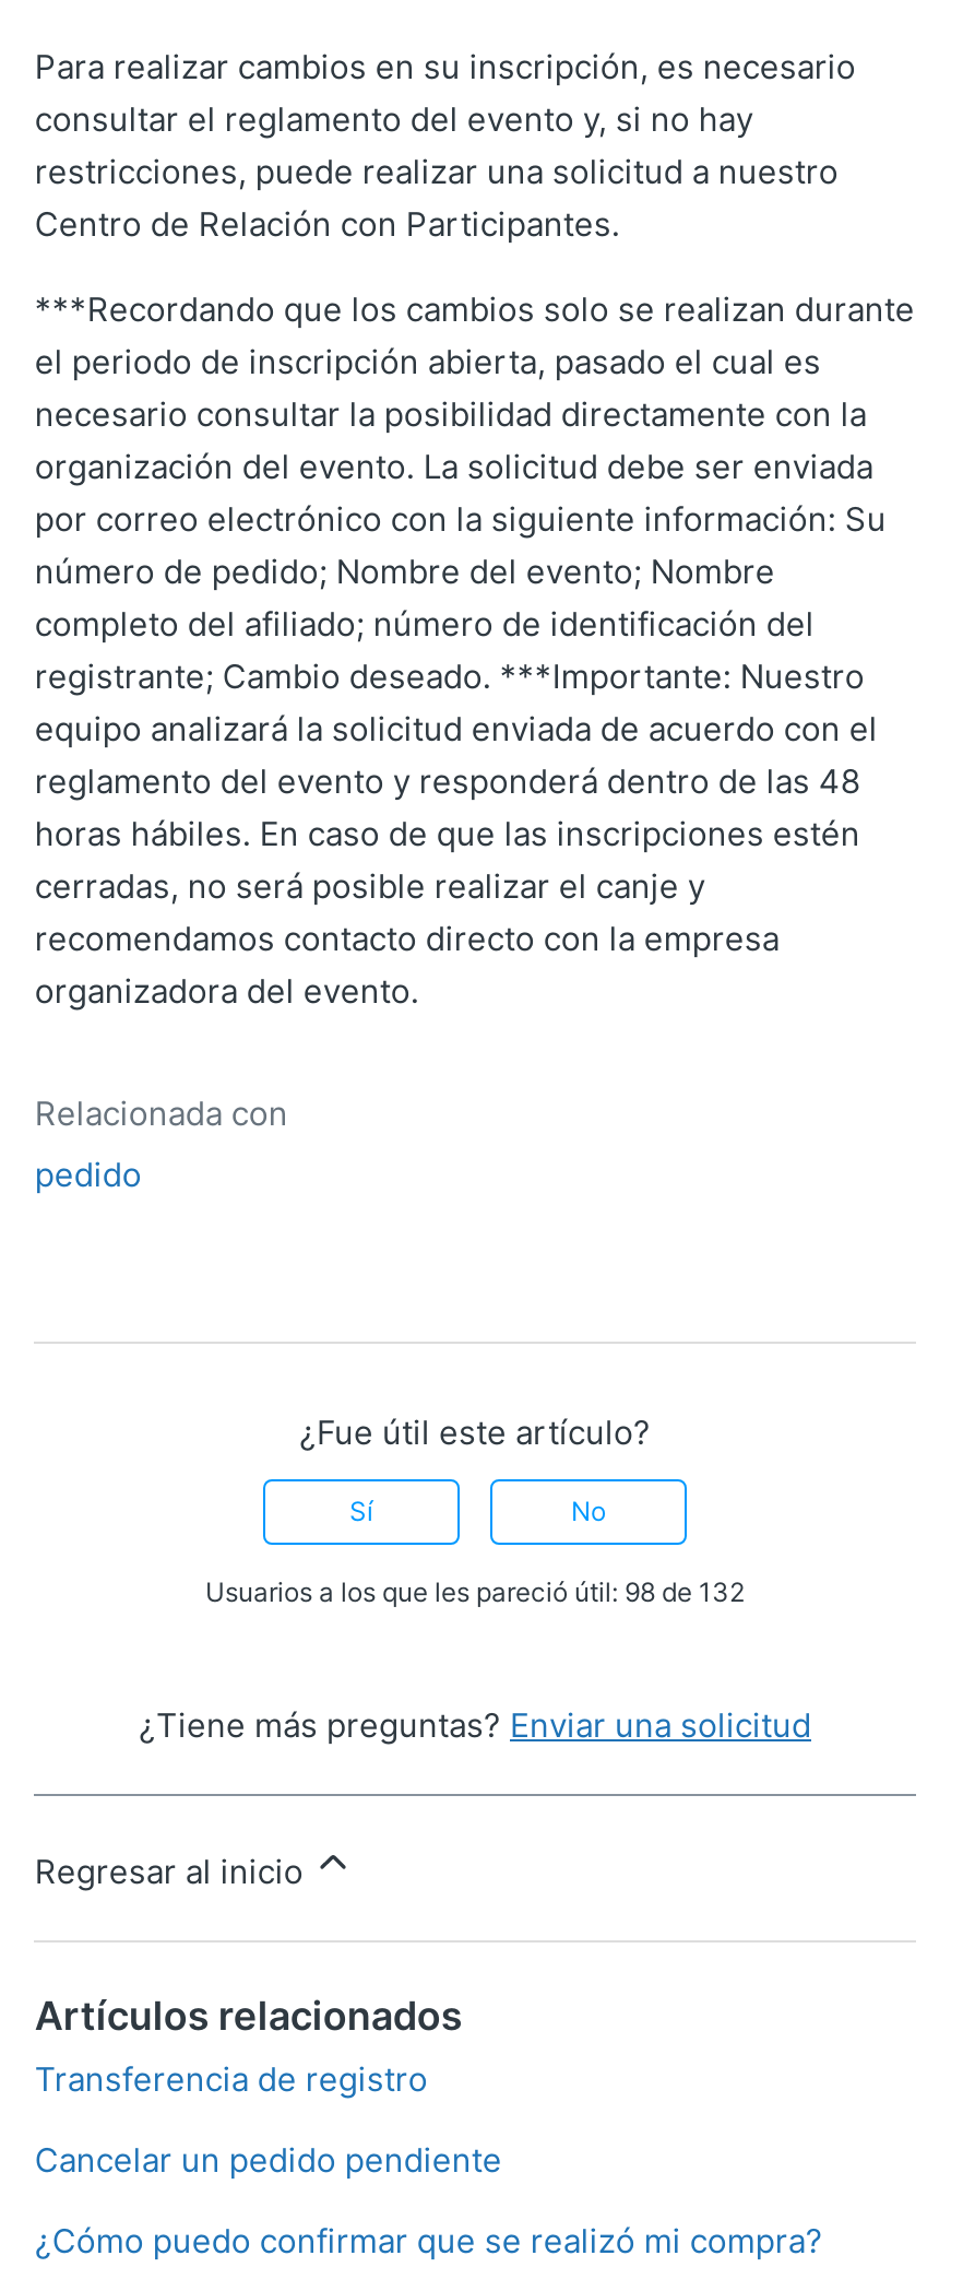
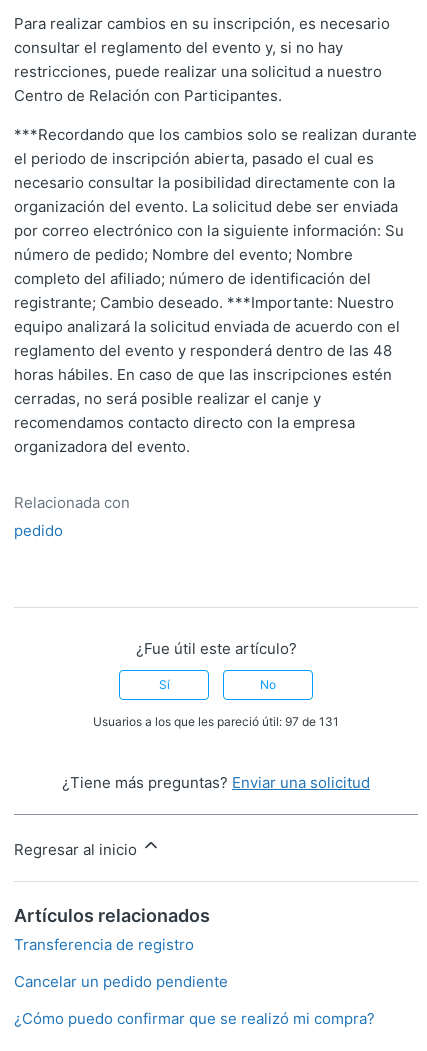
[205,1576,745,1609] Usuarios a los que les pareció útil: 98 de 132 -> [93,714,339,729] Usuarios a los que les pareció útil: 97 de 131

